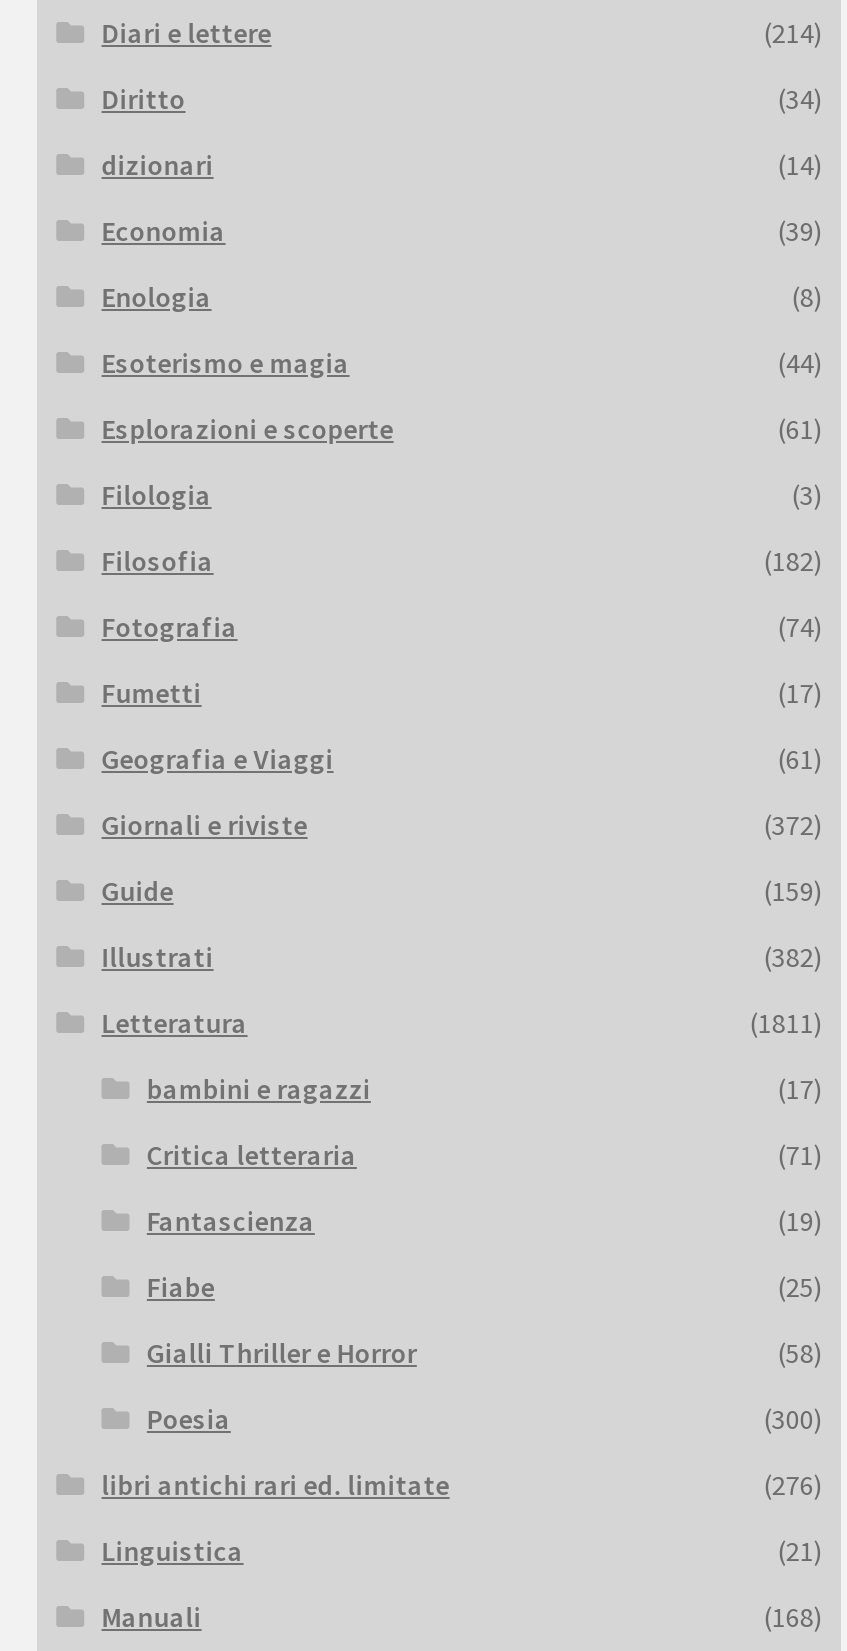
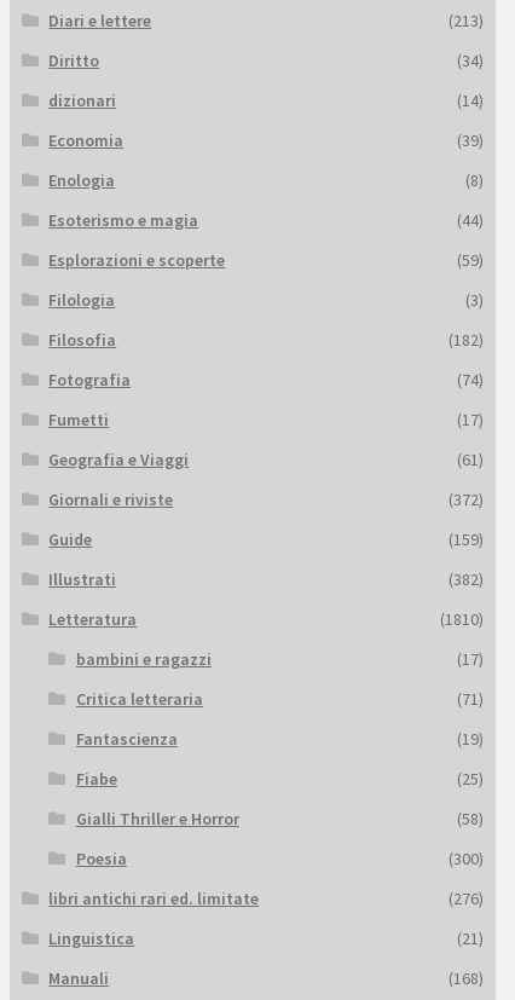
[764,16,822,52] (214) -> [449,10,484,32] (213)
[778,412,822,448] (61) -> [457,250,484,271] (59)
[750,1006,822,1042] (1811) -> [441,609,484,631] (1810)

